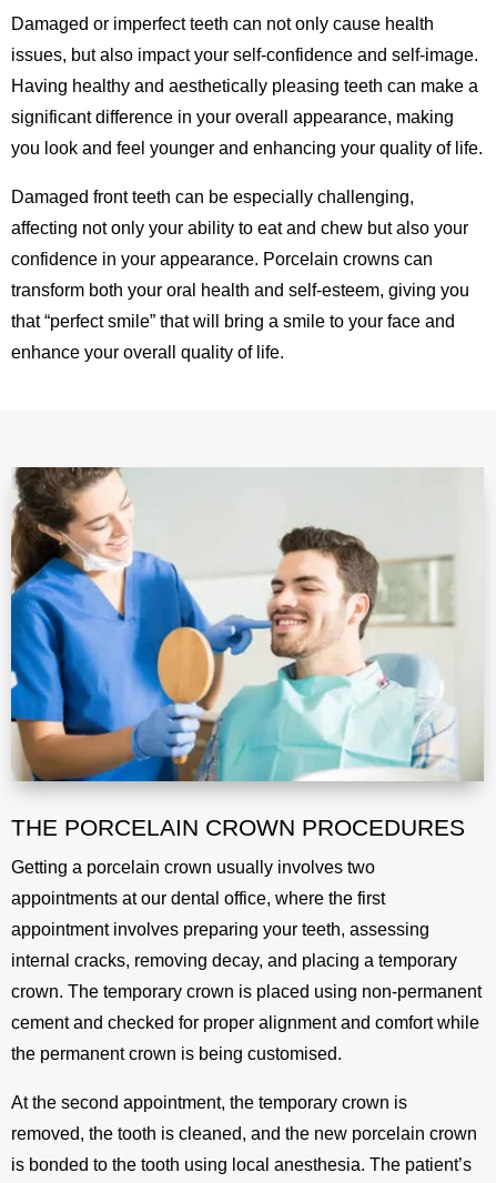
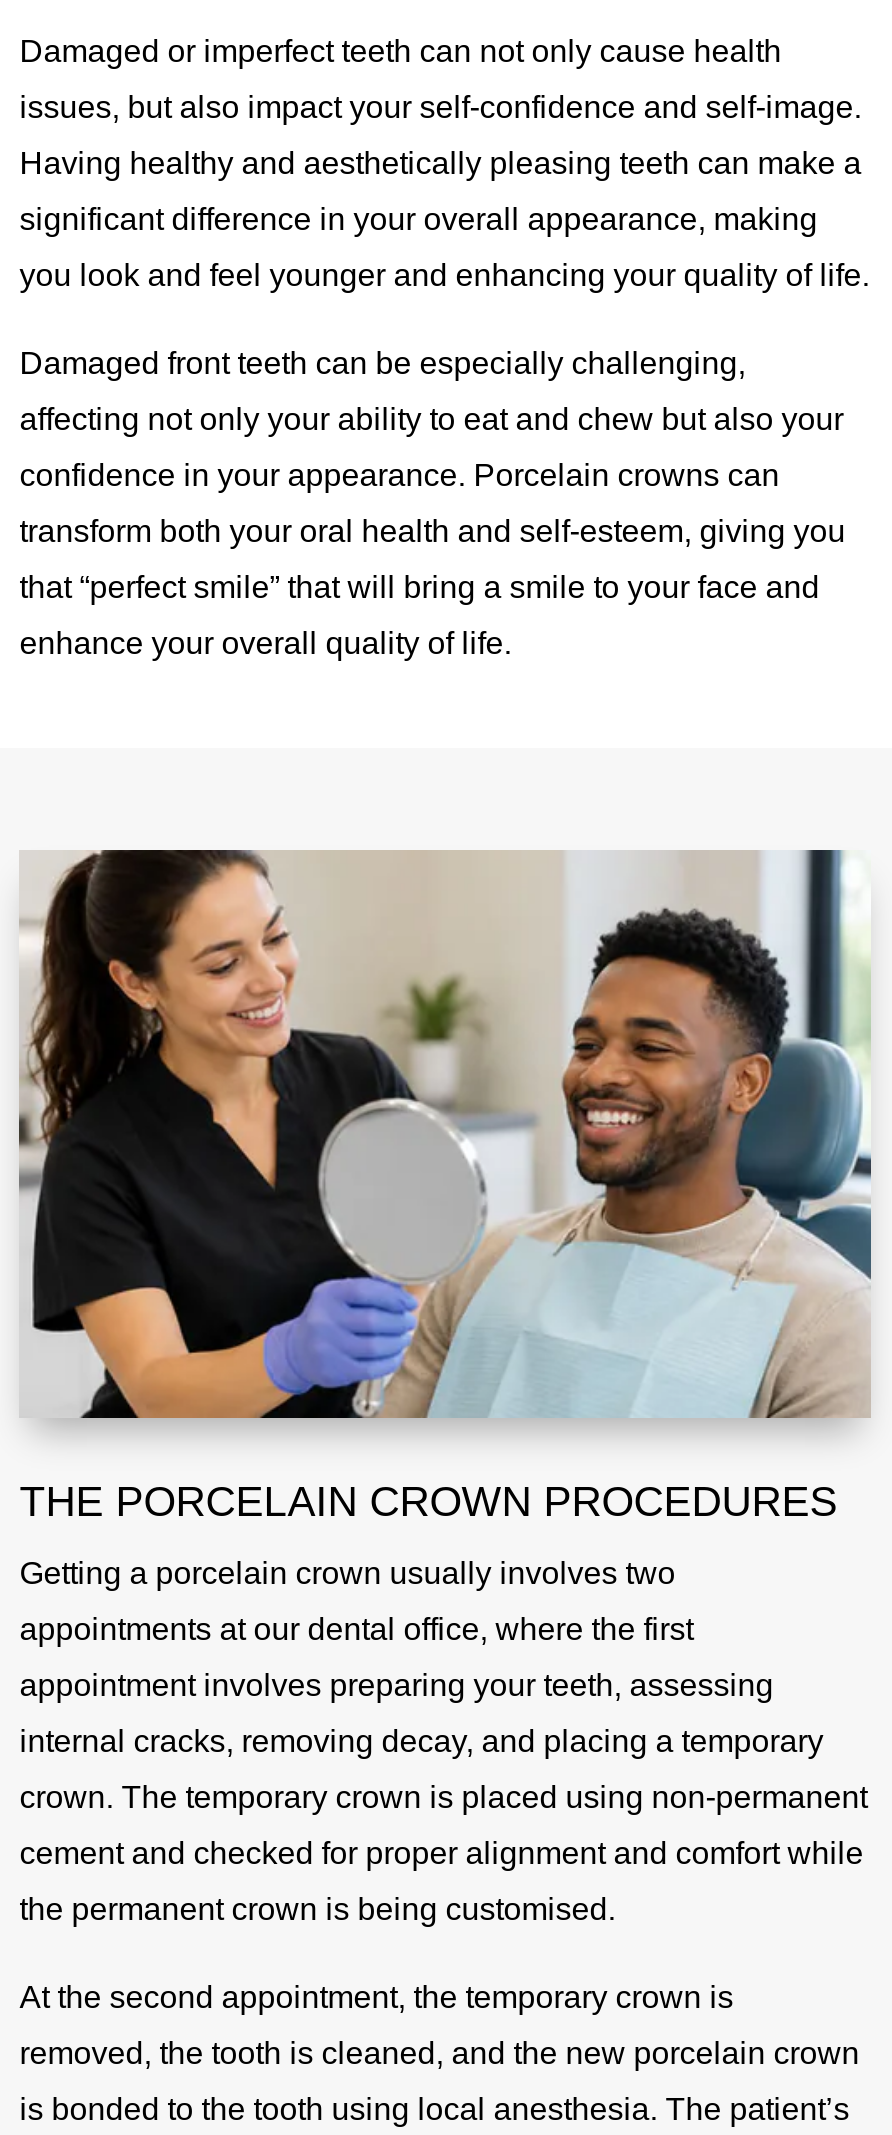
[10,466,484,782] [image] -> [17,849,873,1419] [image]

